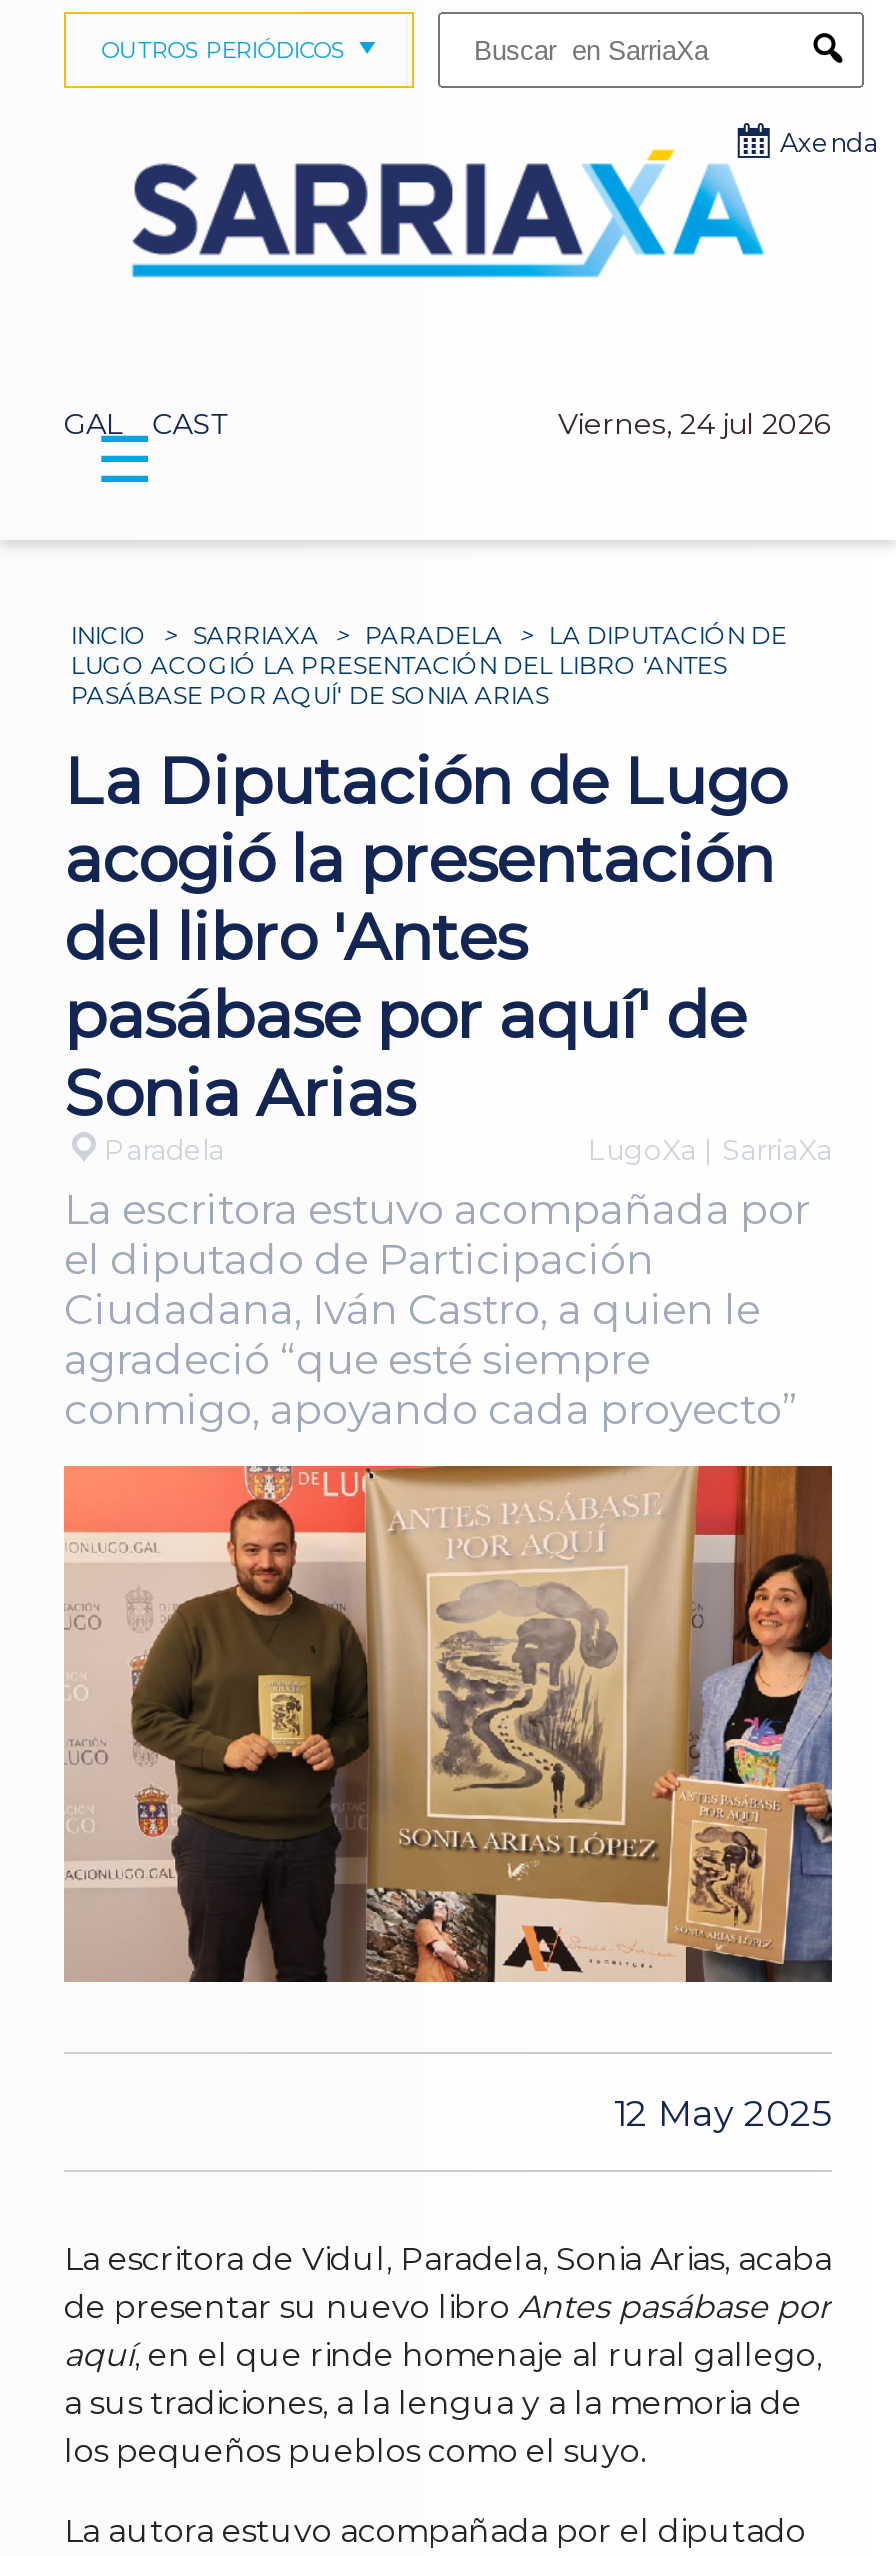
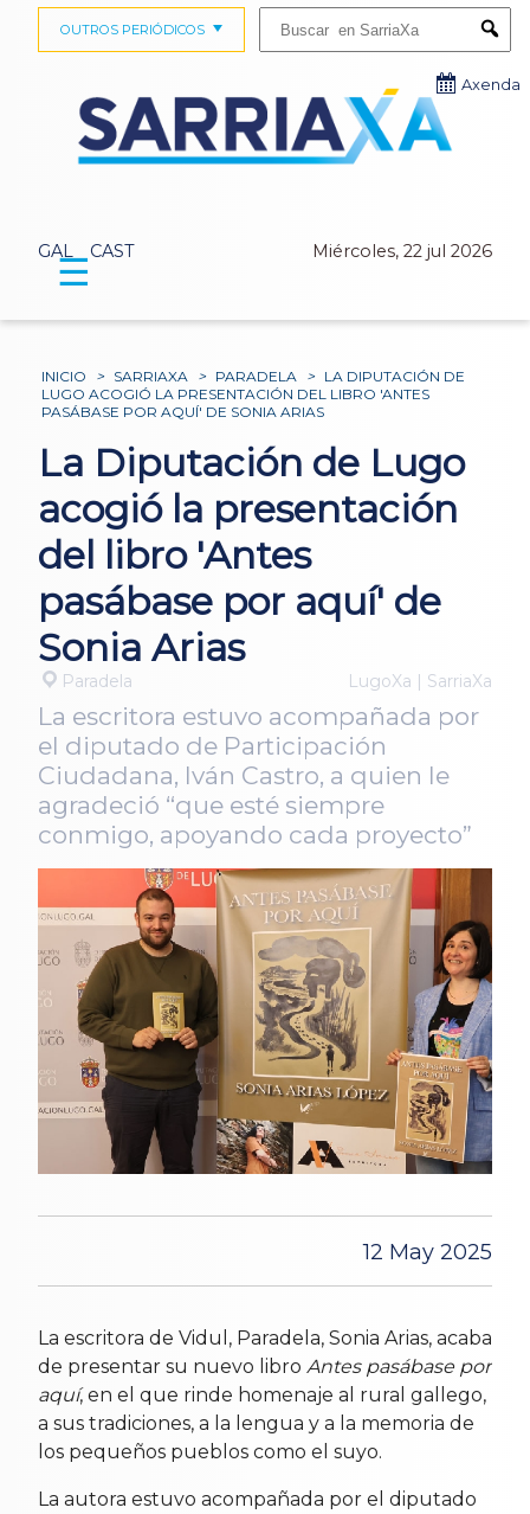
[558,407,832,443] Viernes, 24 jul 2026 -> [312,241,492,262] Miércoles, 22 jul 2026

